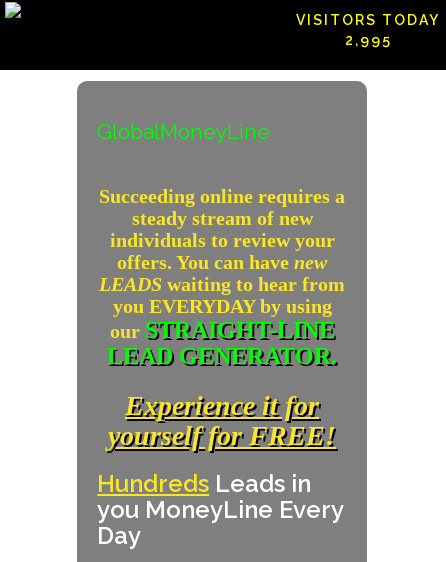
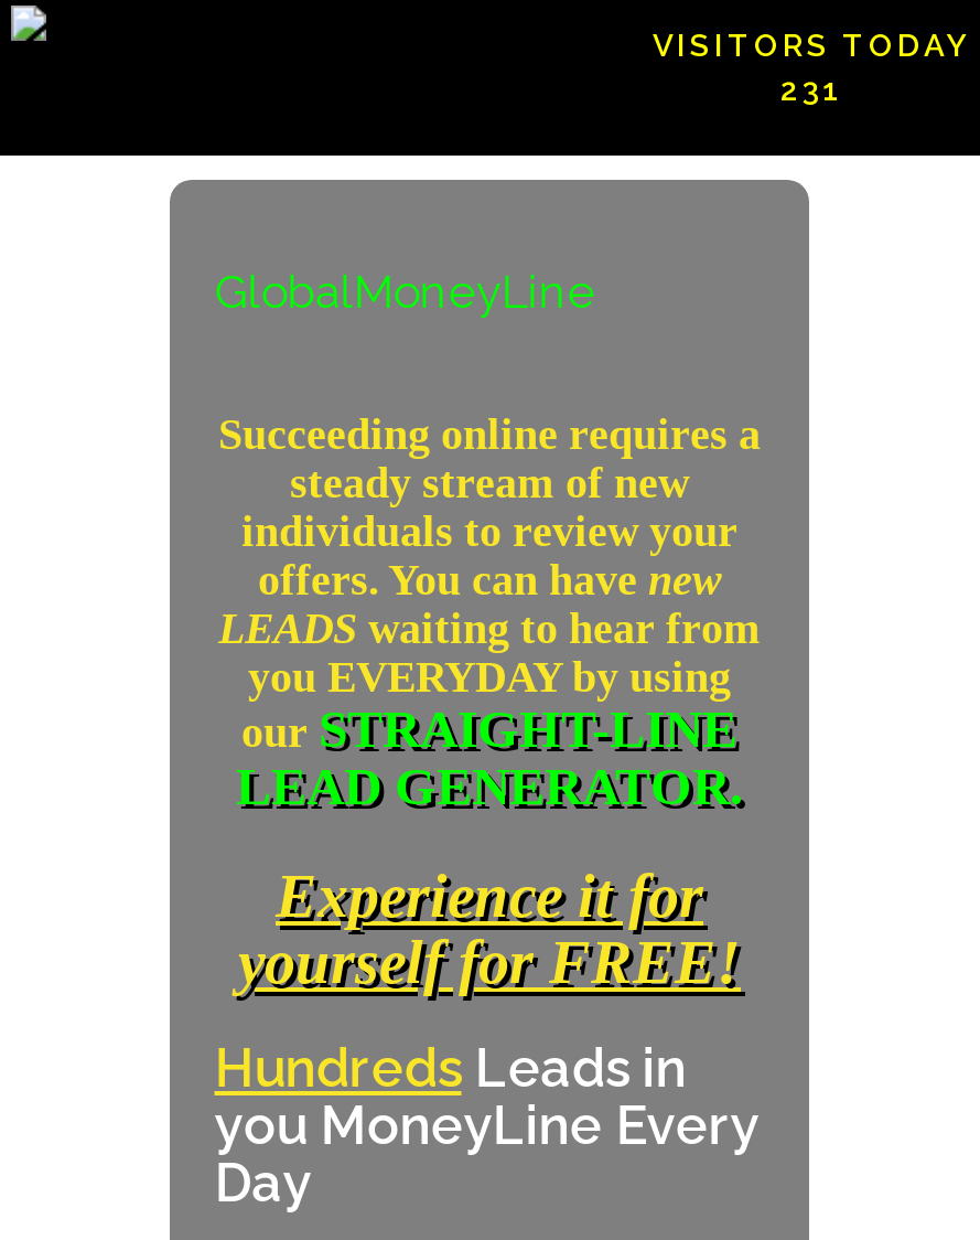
[344,32,391,48] 2,995 -> [780,72,842,107] 231

